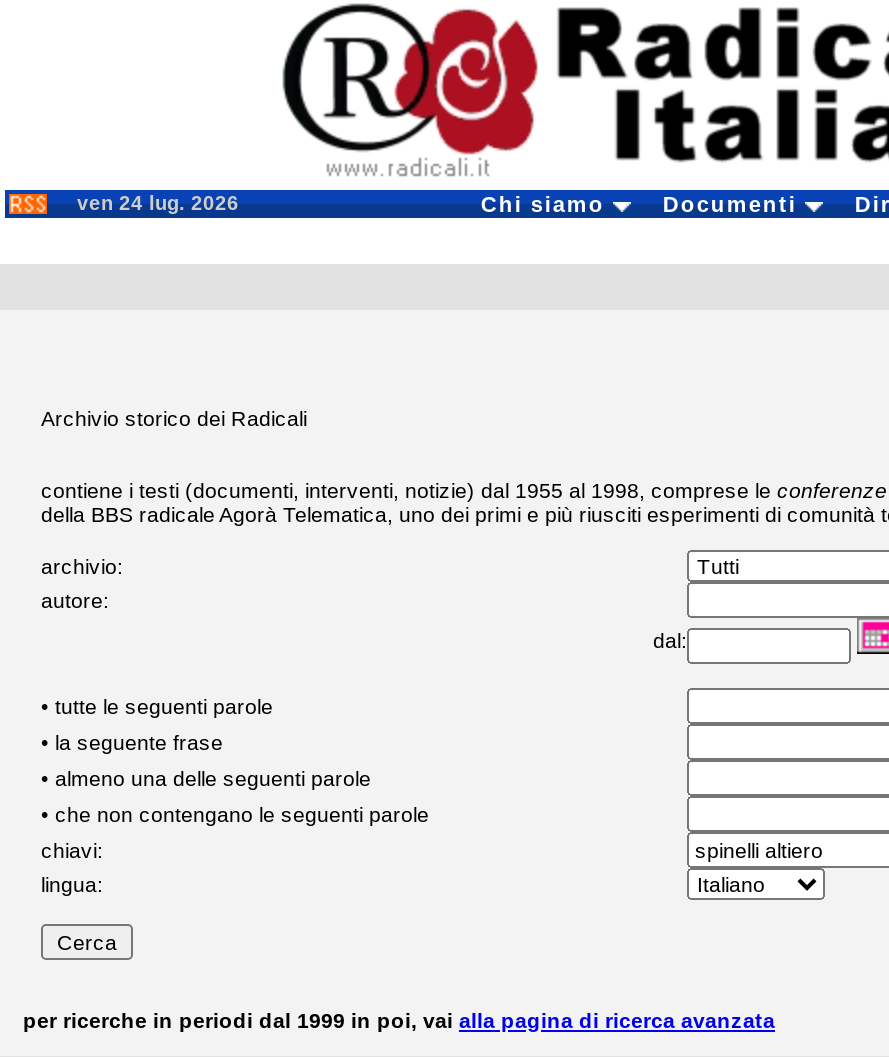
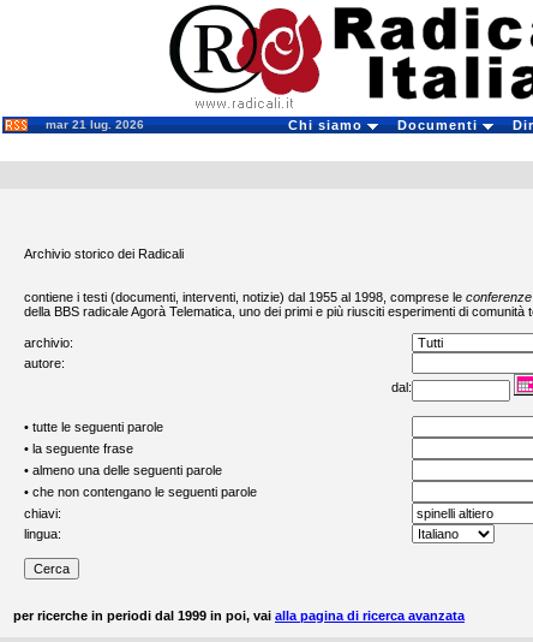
[77,192,239,214] ven 24 lug. 2026 -> [46,118,144,131] mar 21 lug. 2026

